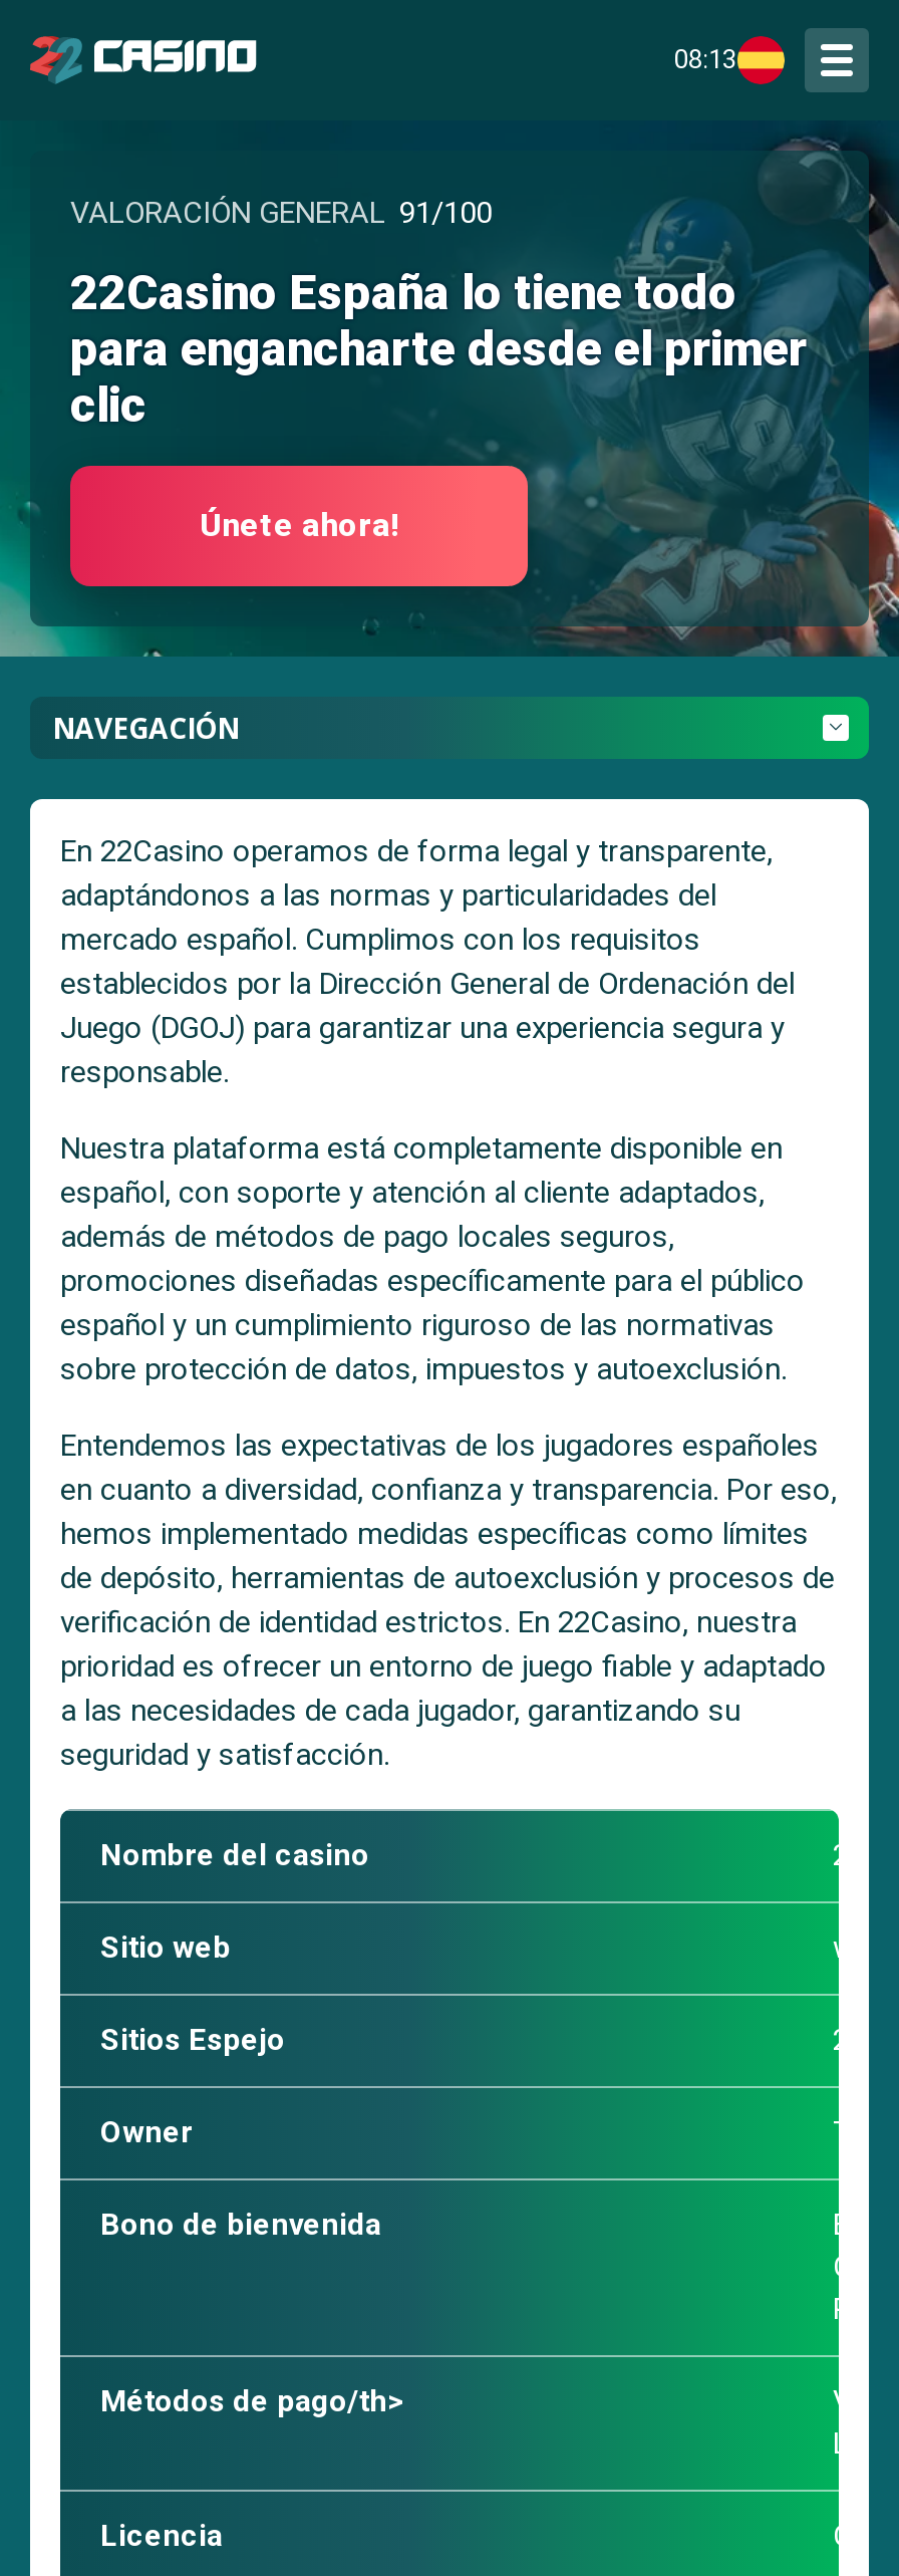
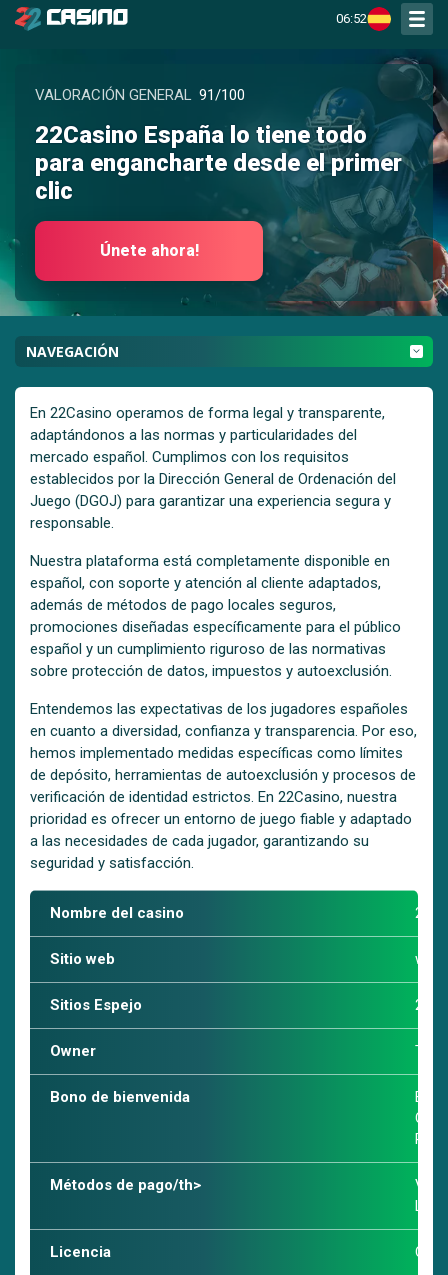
[674,44,736,74] 08:13 -> [336,11,367,26] 06:52

